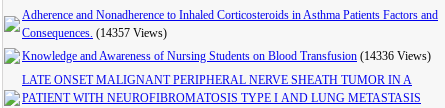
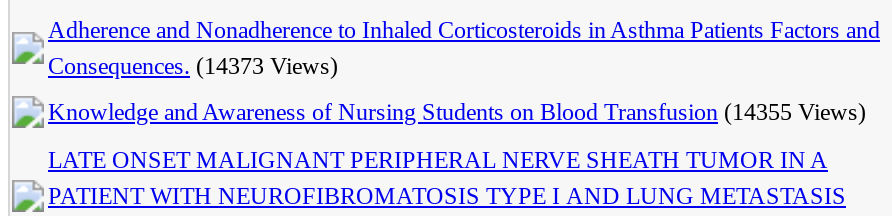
[22,26,167,40] Consequences. (14357 Views) -> [48,52,338,80] Consequences. (14373 Views)
[22,49,431,63] Knowledge and Awareness of Nursing Students on Blood Transfusion (14336 Views) -> [48,98,866,126] Knowledge and Awareness of Nursing Students on Blood Transfusion (14355 Views)

